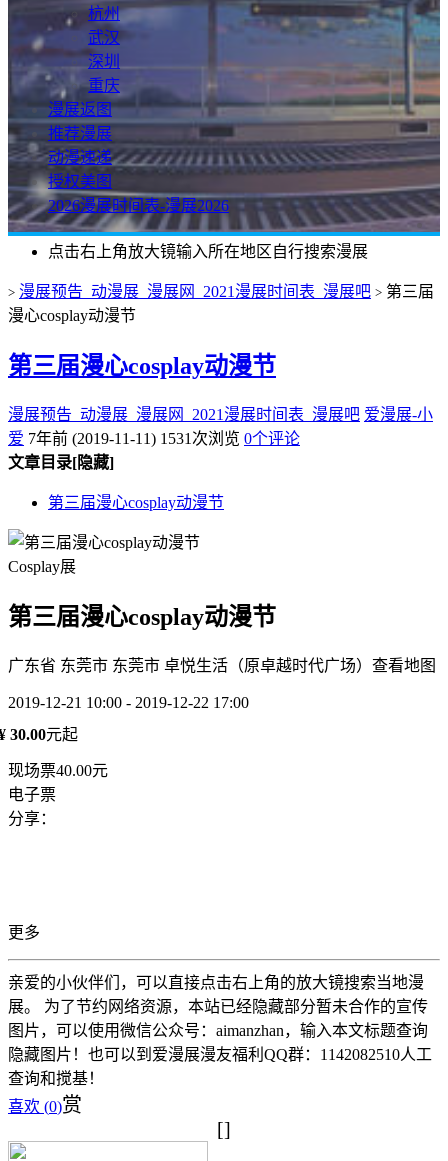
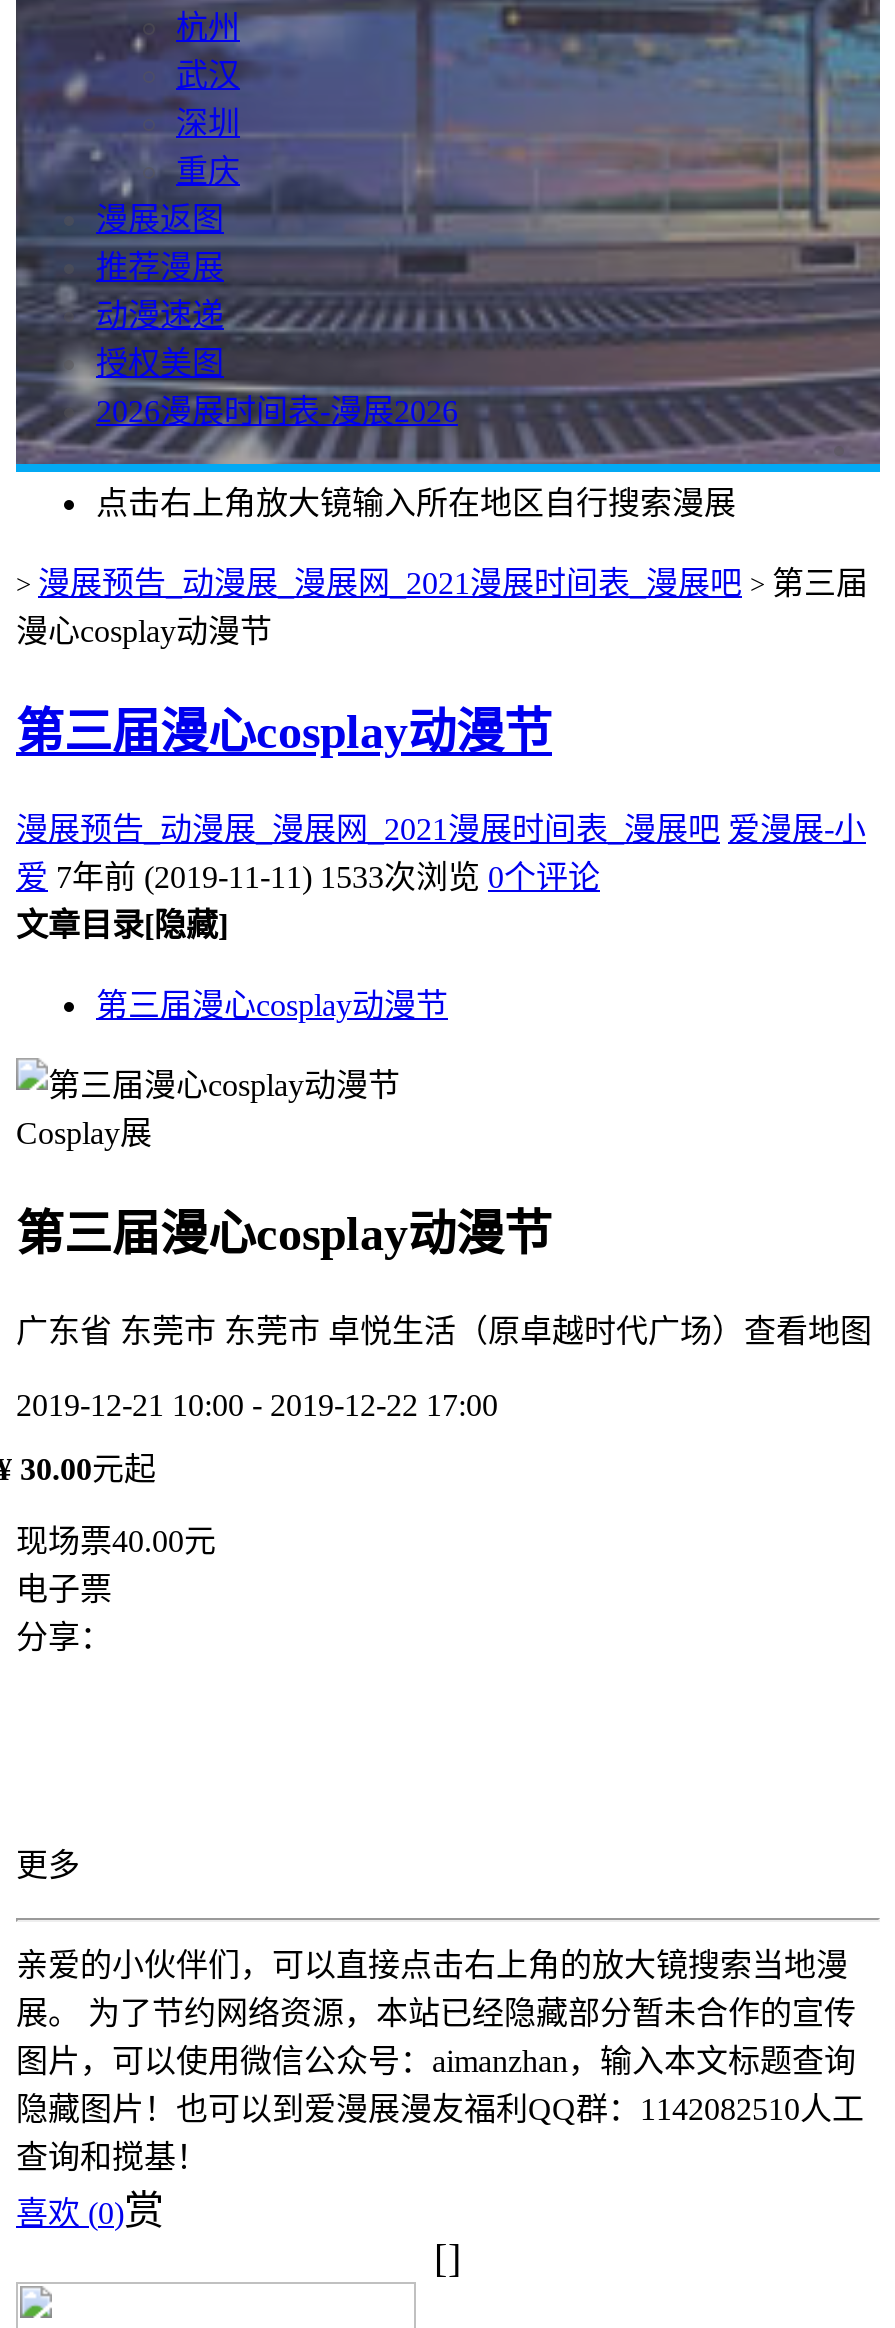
[8,430,300,447] 爱 7年前 (2019-11-11) 1531次浏览 0个评论 -> [16,860,600,894] 爱 7年前 (2019-11-11) 1533次浏览 0个评论

